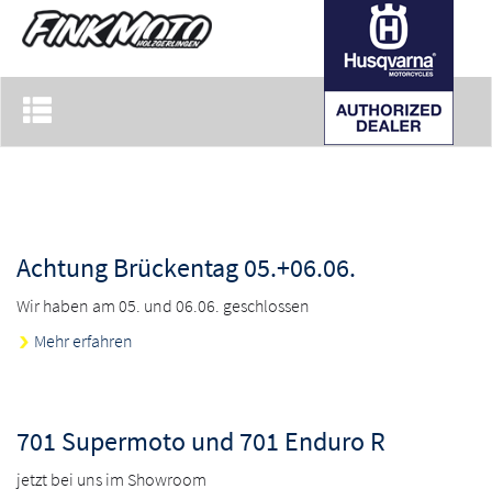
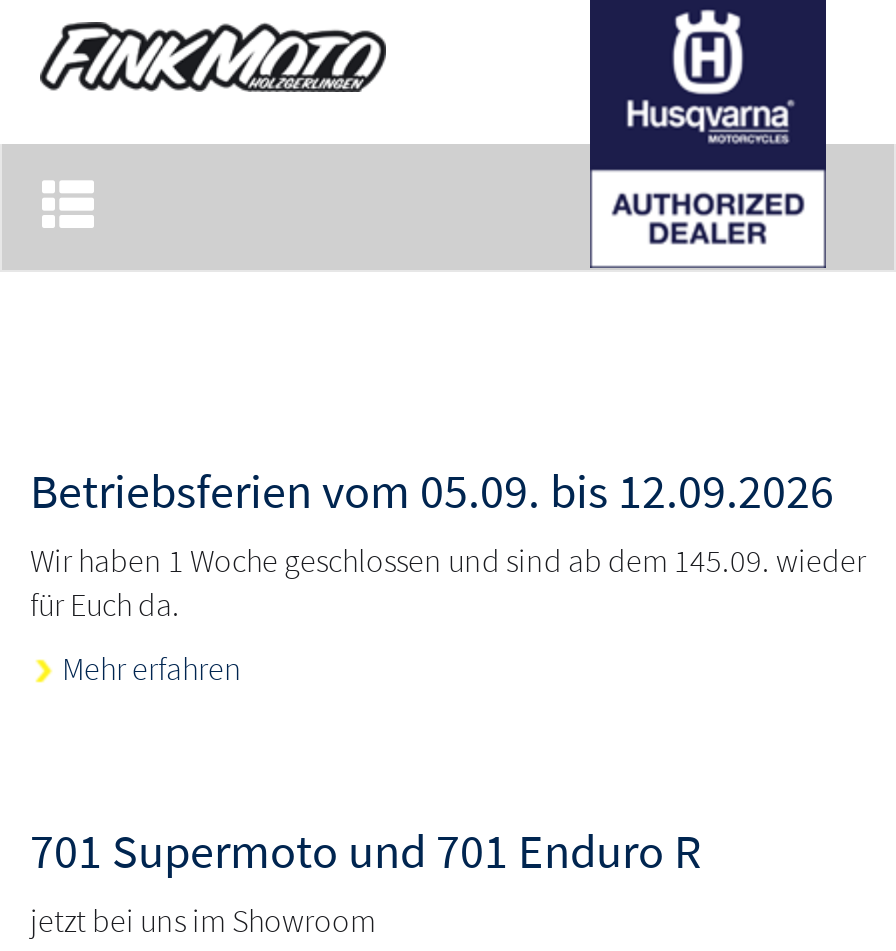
[16,251,356,316] Achtung Brückentag 05.+06.06. | Wir haben am 05. und 06.06. geschlossen -> [30,460,866,624] Betriebsferien vom 05.09. bis 12.09.2026 | Wir haben 1 Woche geschlossen und sind ab dem 145.09. wieder | für Euch da.

